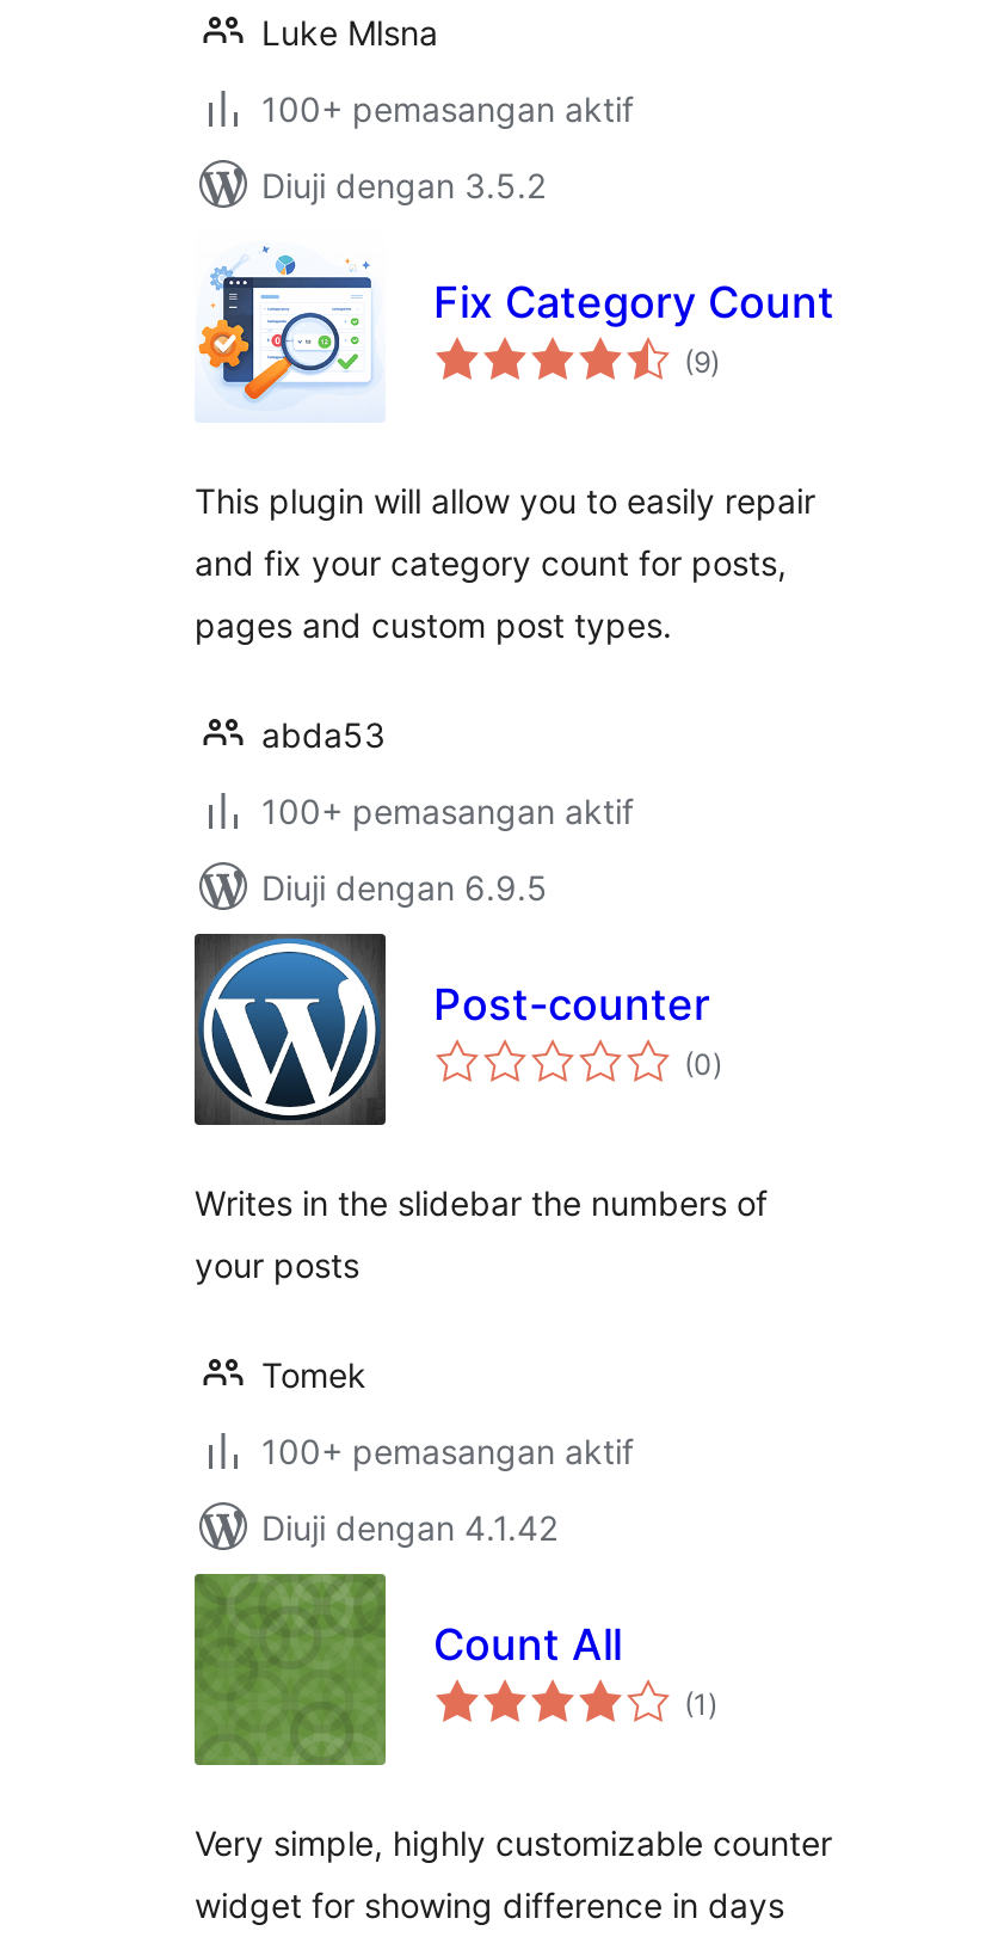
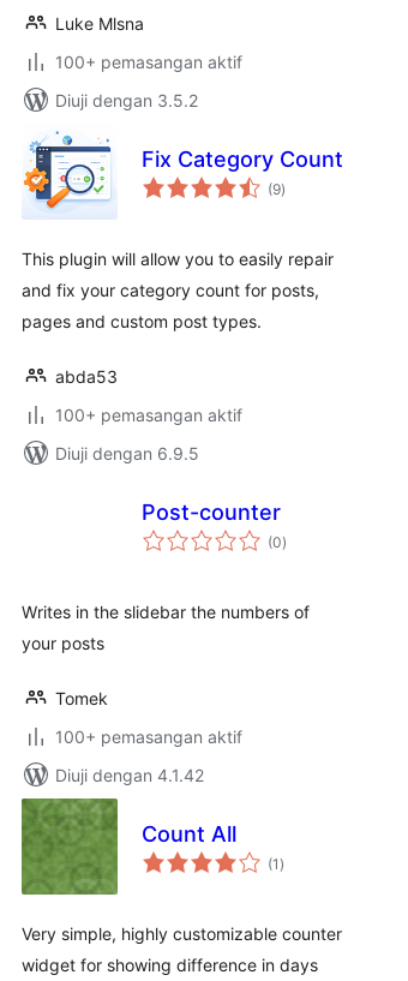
[192,931,388,1127] [image] -> none

